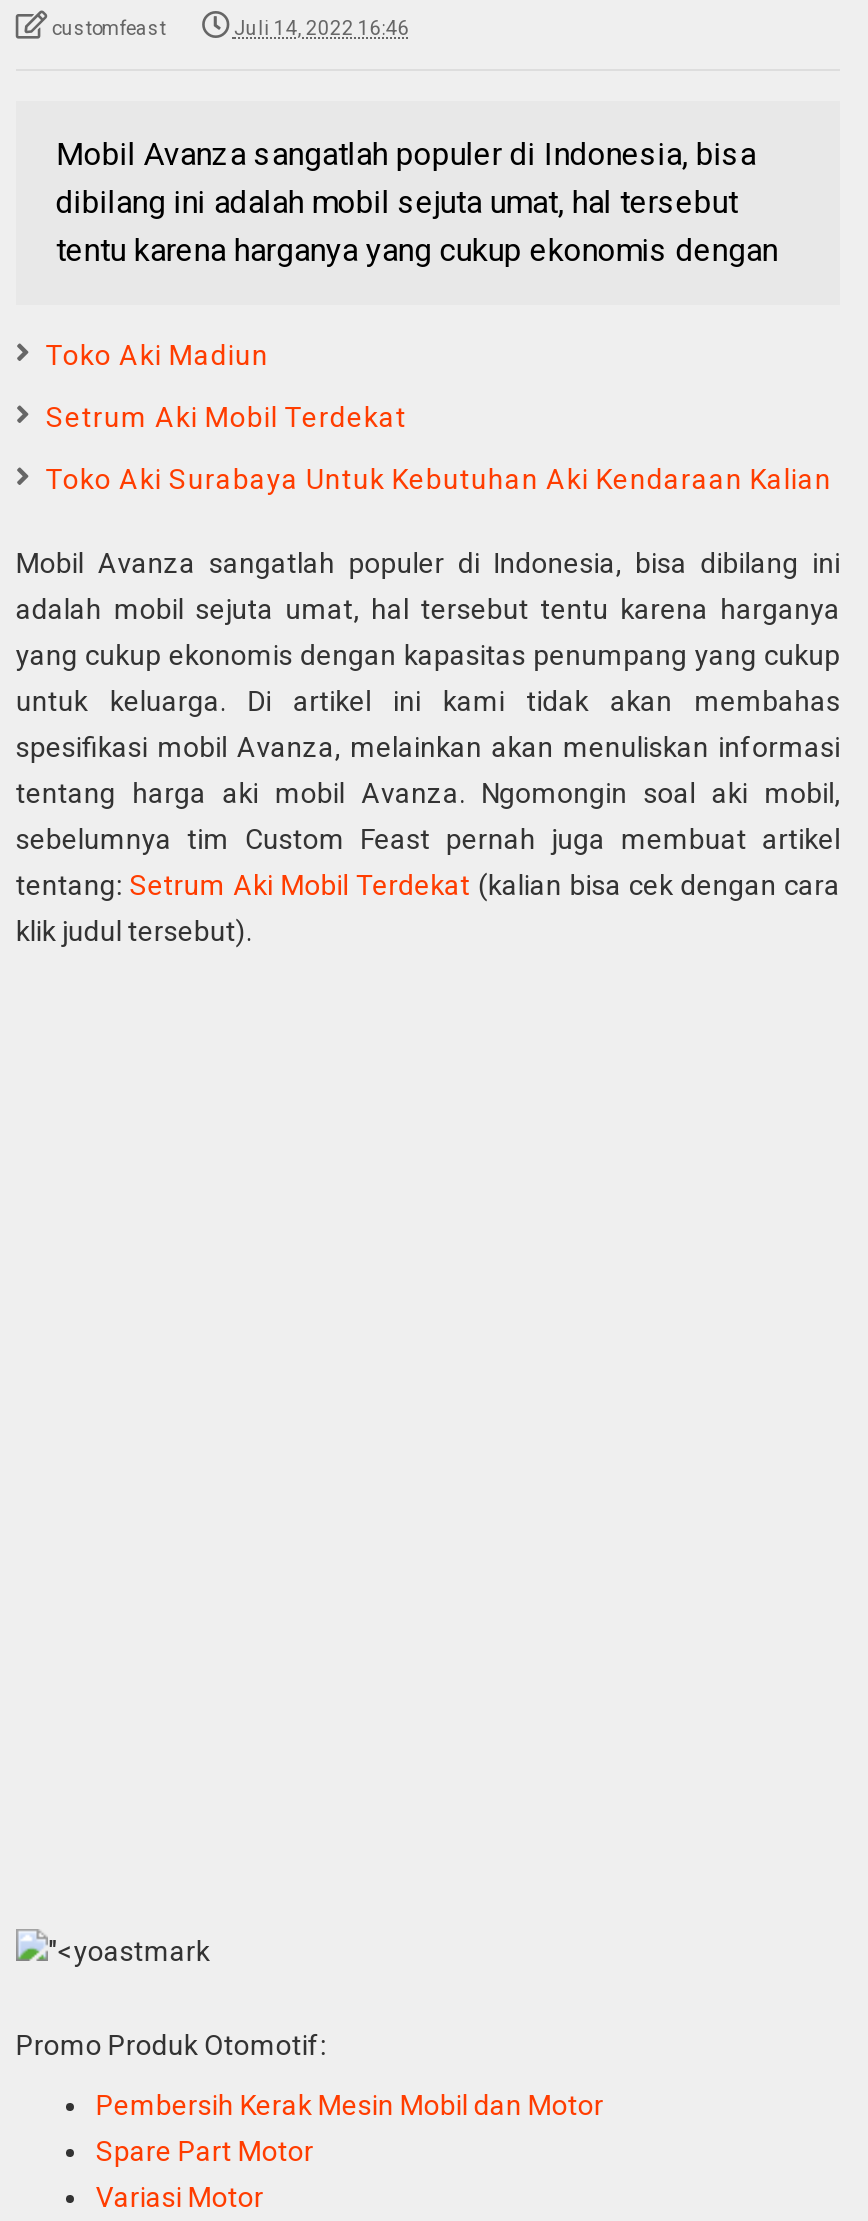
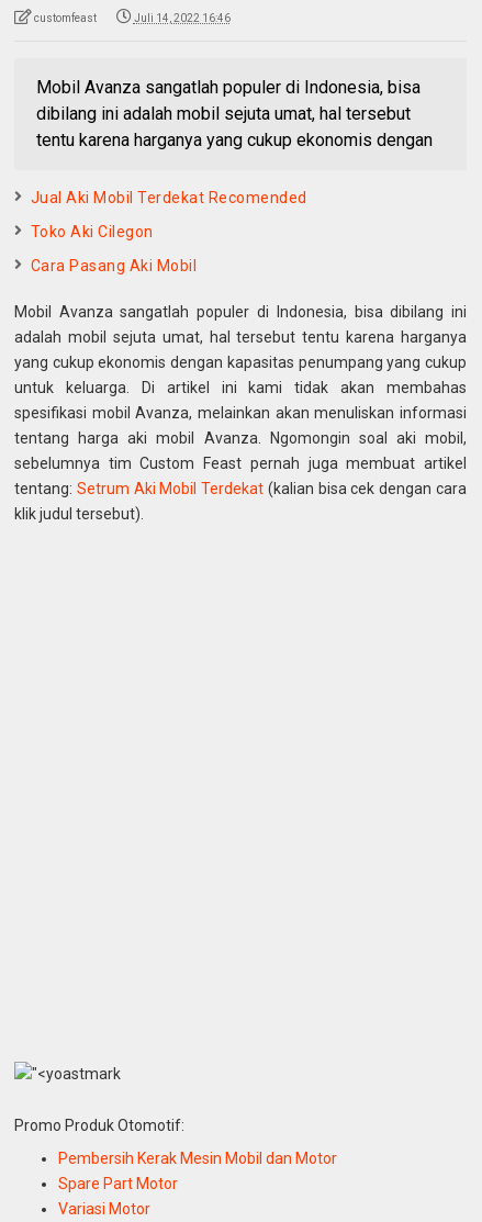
[46,338,269,370] Toko Aki Madiun -> [31,189,307,206] Jual Aki Mobil Terdekat Recomended
[46,400,407,432] Setrum Aki Mobil Terdekat -> [31,223,154,240] Toko Aki Cilegon
[46,462,832,494] Toko Aki Surabaya Untuk Kebutuhan Aki Kendaraan Kalian -> [31,257,197,274] Cara Pasang Aki Mobil

